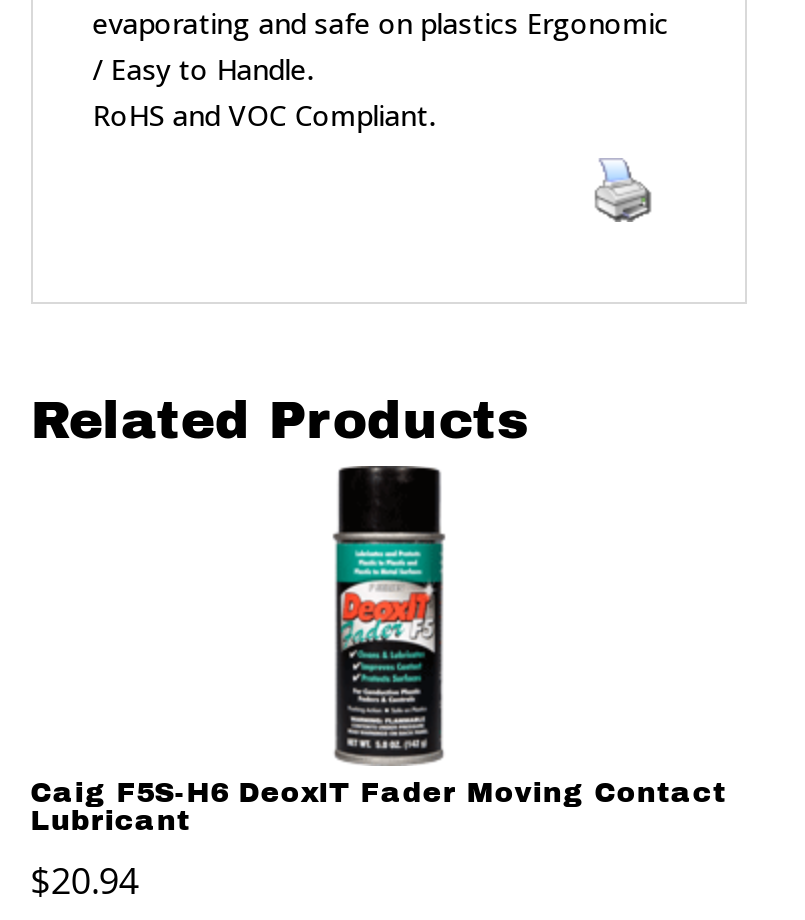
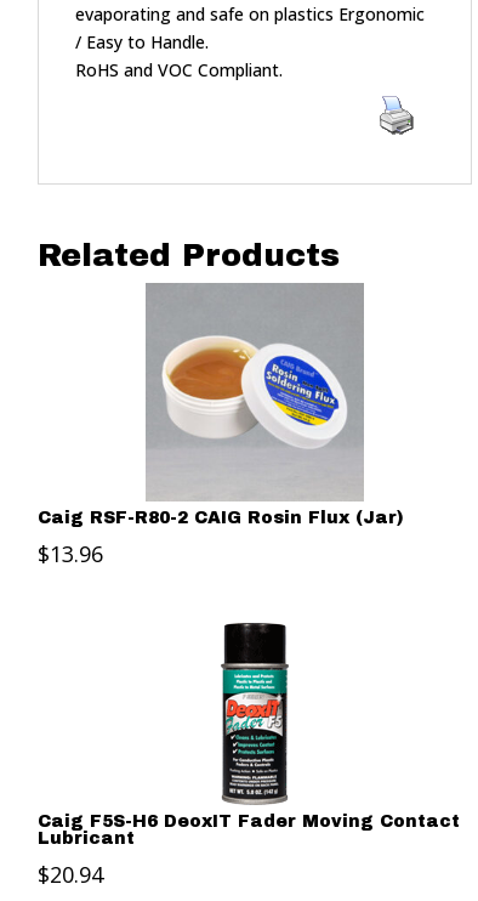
none -> [37,282,404,569] [image] | Caig RSF-R80-2 CAIG Rosin Flux (Jar) | $13.96

